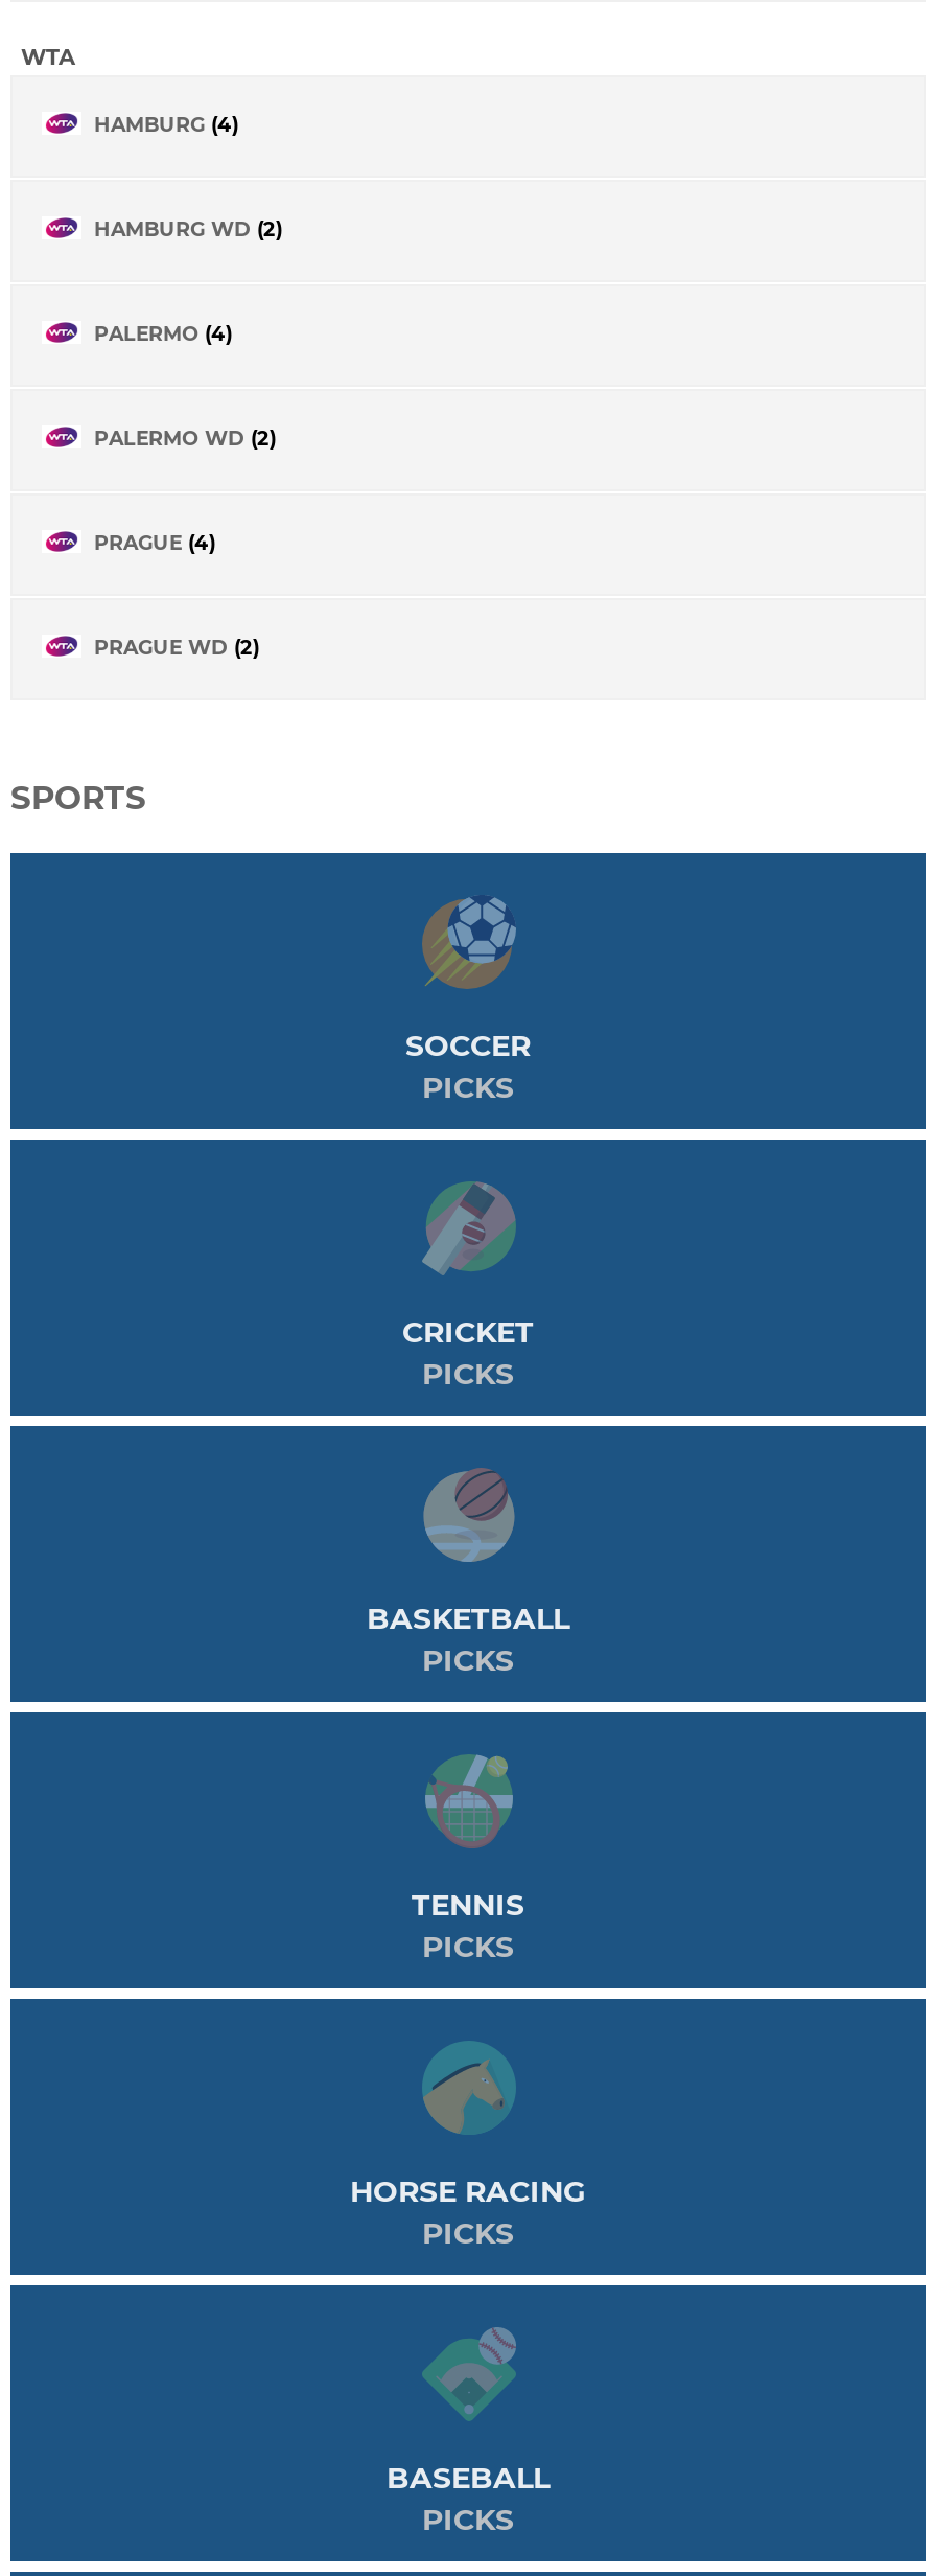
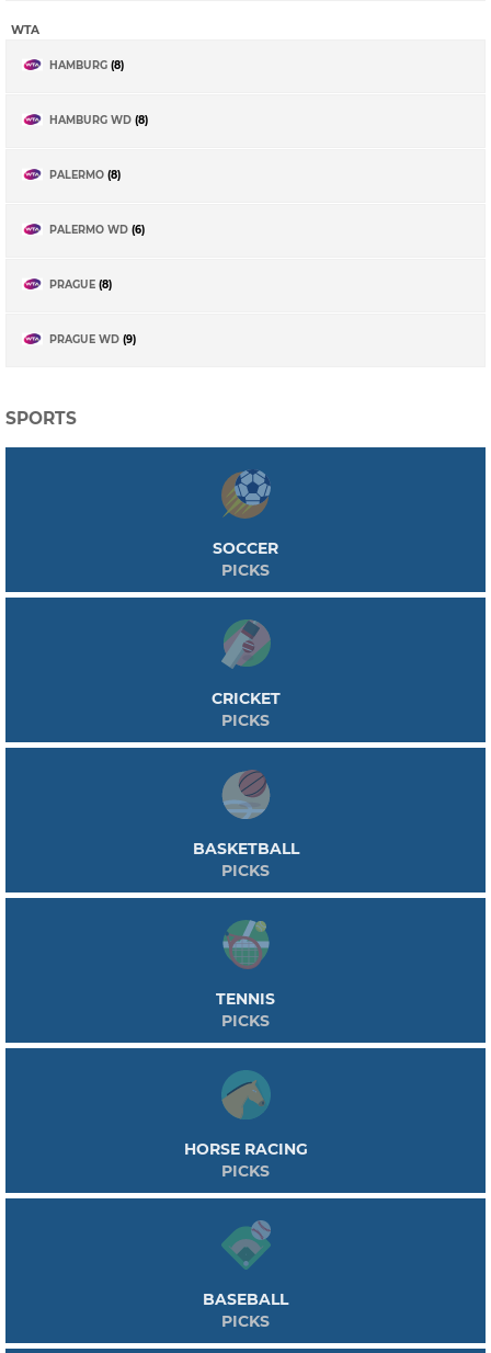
[88,113,238,136] HAMBURG (4) -> [46,59,124,71] HAMBURG (8)
[88,218,282,241] HAMBURG WD (2) -> [46,114,148,126] HAMBURG WD (8)
[88,322,232,345] PALERMO (4) -> [46,169,121,181] PALERMO (8)
[88,427,276,450] PALERMO WD (2) -> [46,224,145,236] PALERMO WD (6)
[88,531,215,554] PRAGUE (4) -> [46,279,112,291] PRAGUE (8)
[88,636,259,659] PRAGUE WD (2) -> [46,333,136,345] PRAGUE WD (9)

